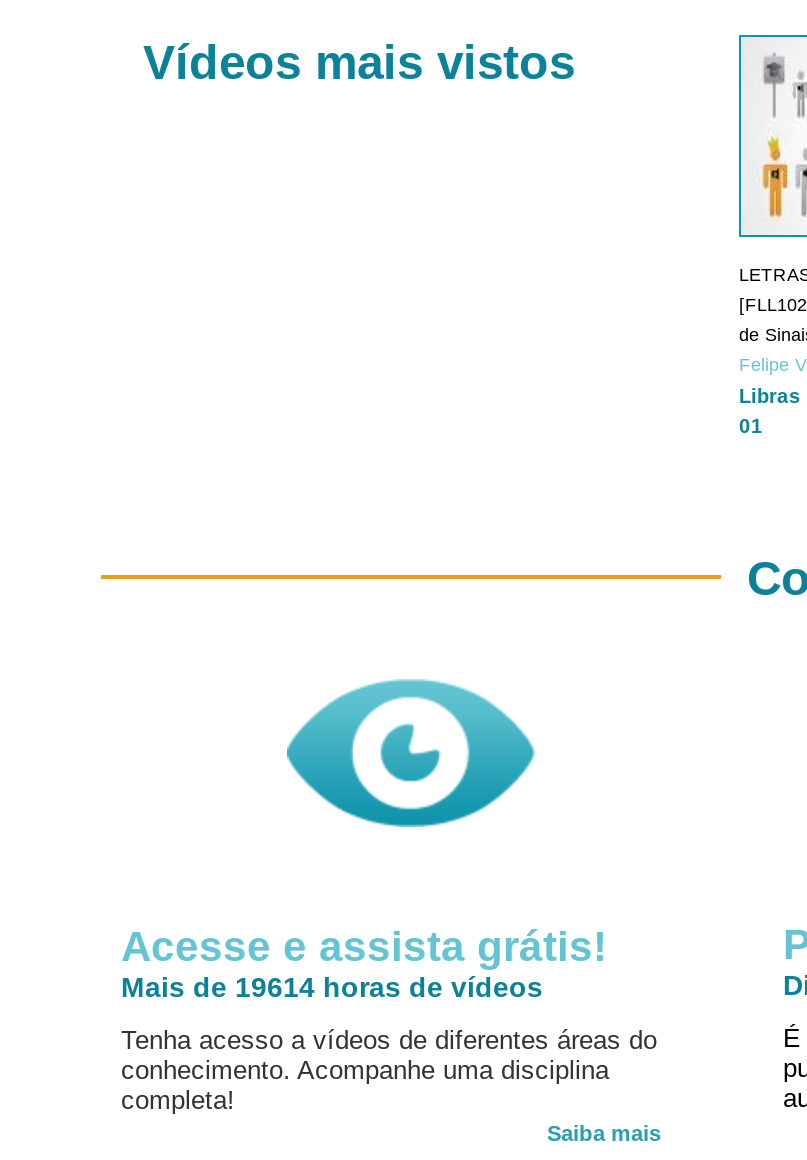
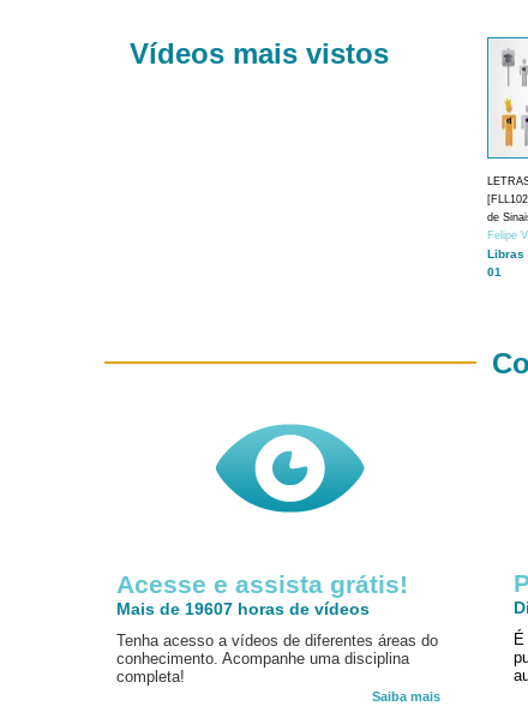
[121,971,543,1003] Mais de 19614 horas de vídeos -> [116,599,370,618] Mais de 19607 horas de vídeos

